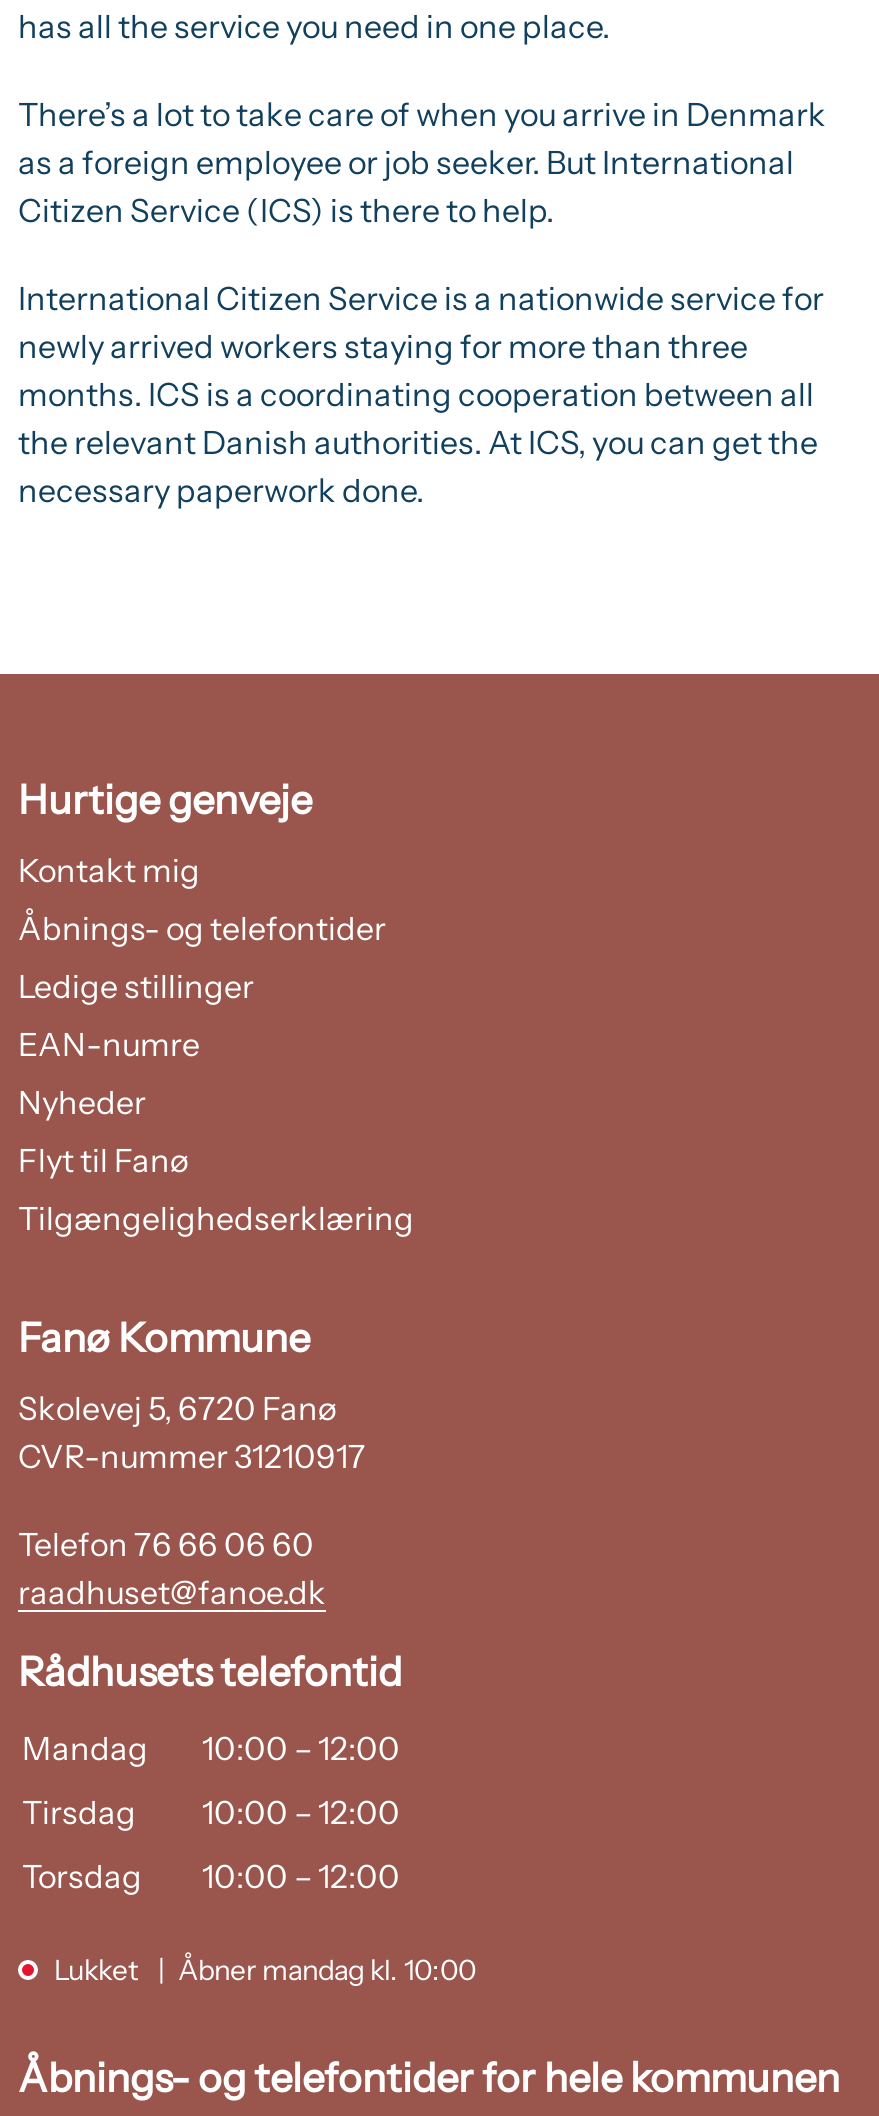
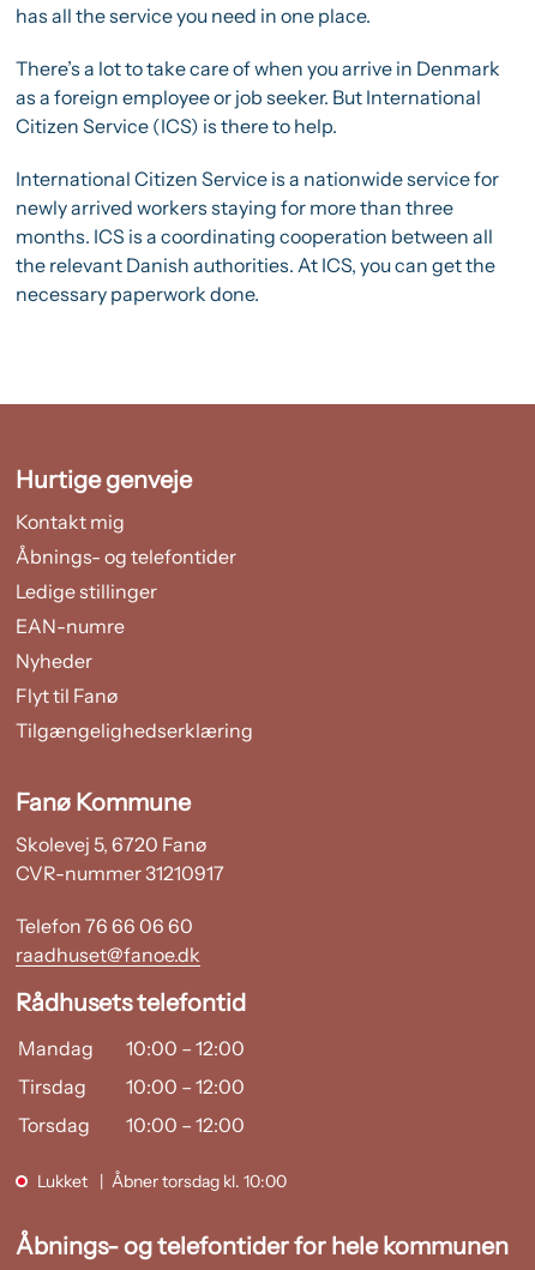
[178,1952,476,1988] Åbner mandag kl. 10:00 -> [112,1170,287,1192] Åbner torsdag kl. 10:00

